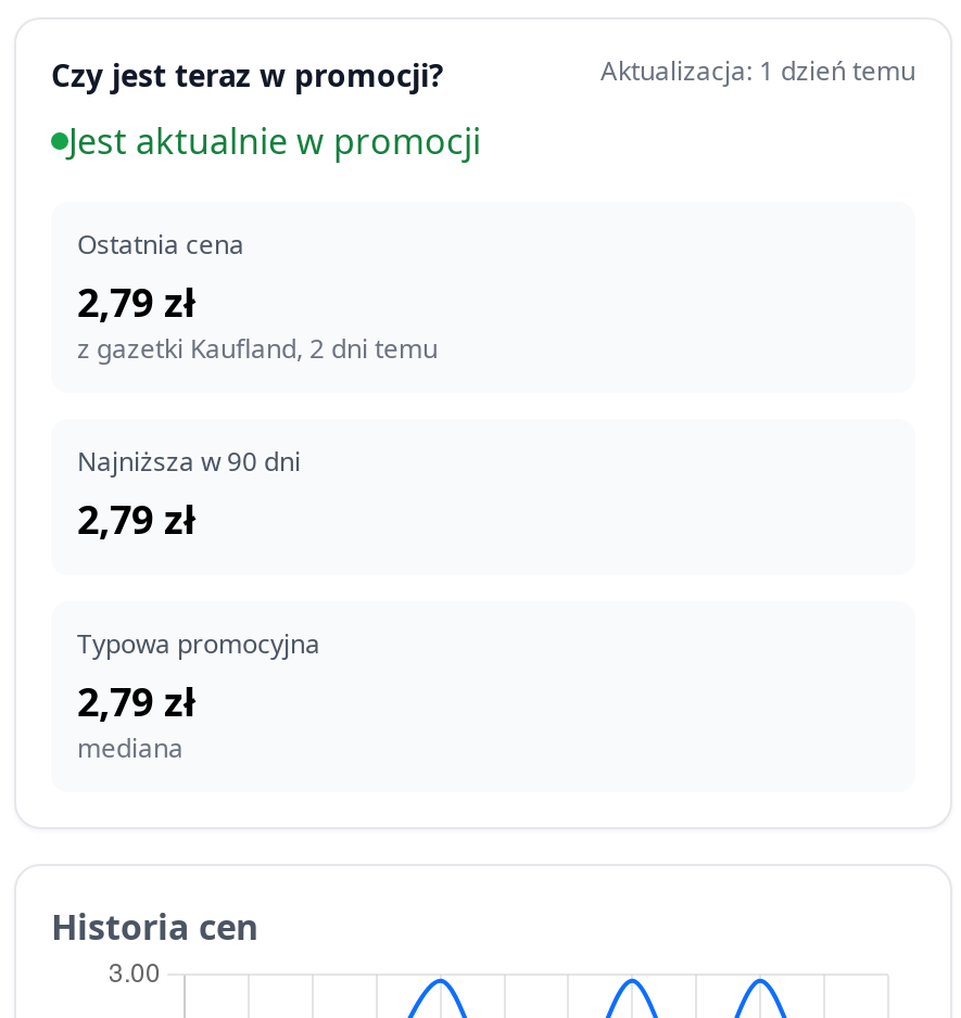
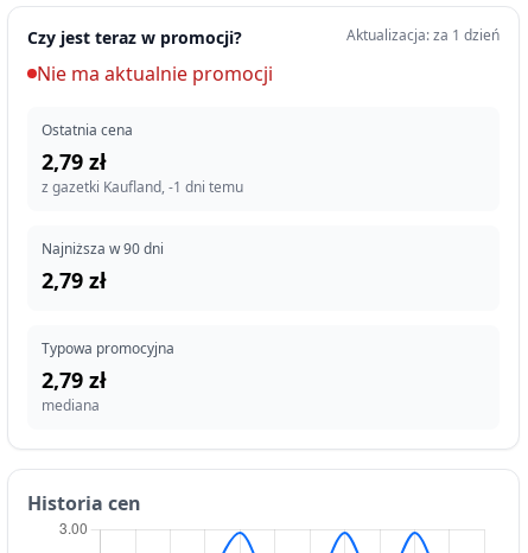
[600,52,915,89] Aktualizacja: 1 dzień temu -> [346,25,500,45] Aktualizacja: za 1 dzień
[68,117,481,165] Jest aktualnie w promocji -> [37,61,273,87] Nie ma aktualnie promocji
[77,330,438,367] z gazetki Kaufland, 2 dni temu -> [42,177,243,197] z gazetki Kaufland, -1 dni temu

